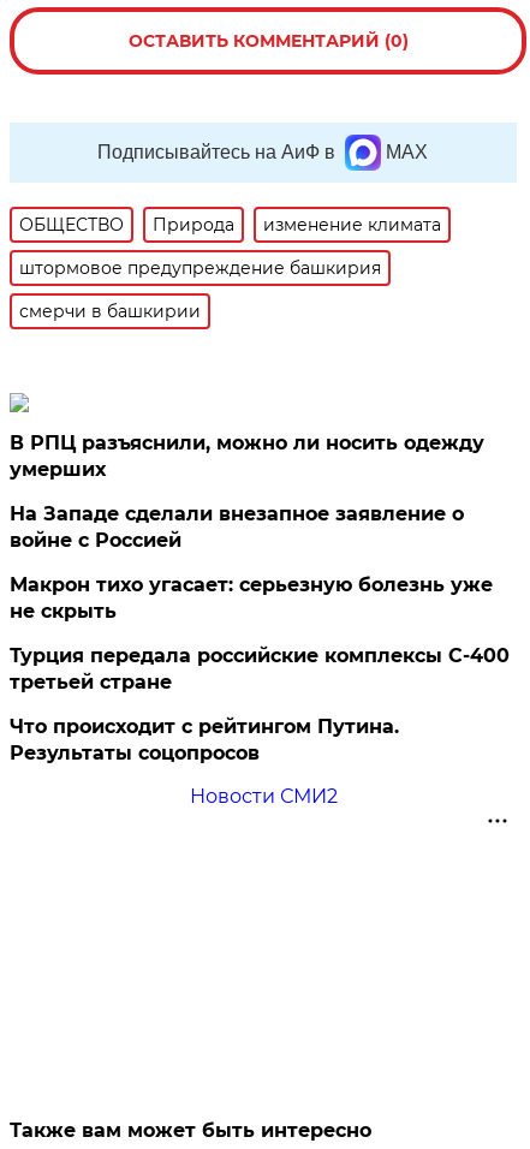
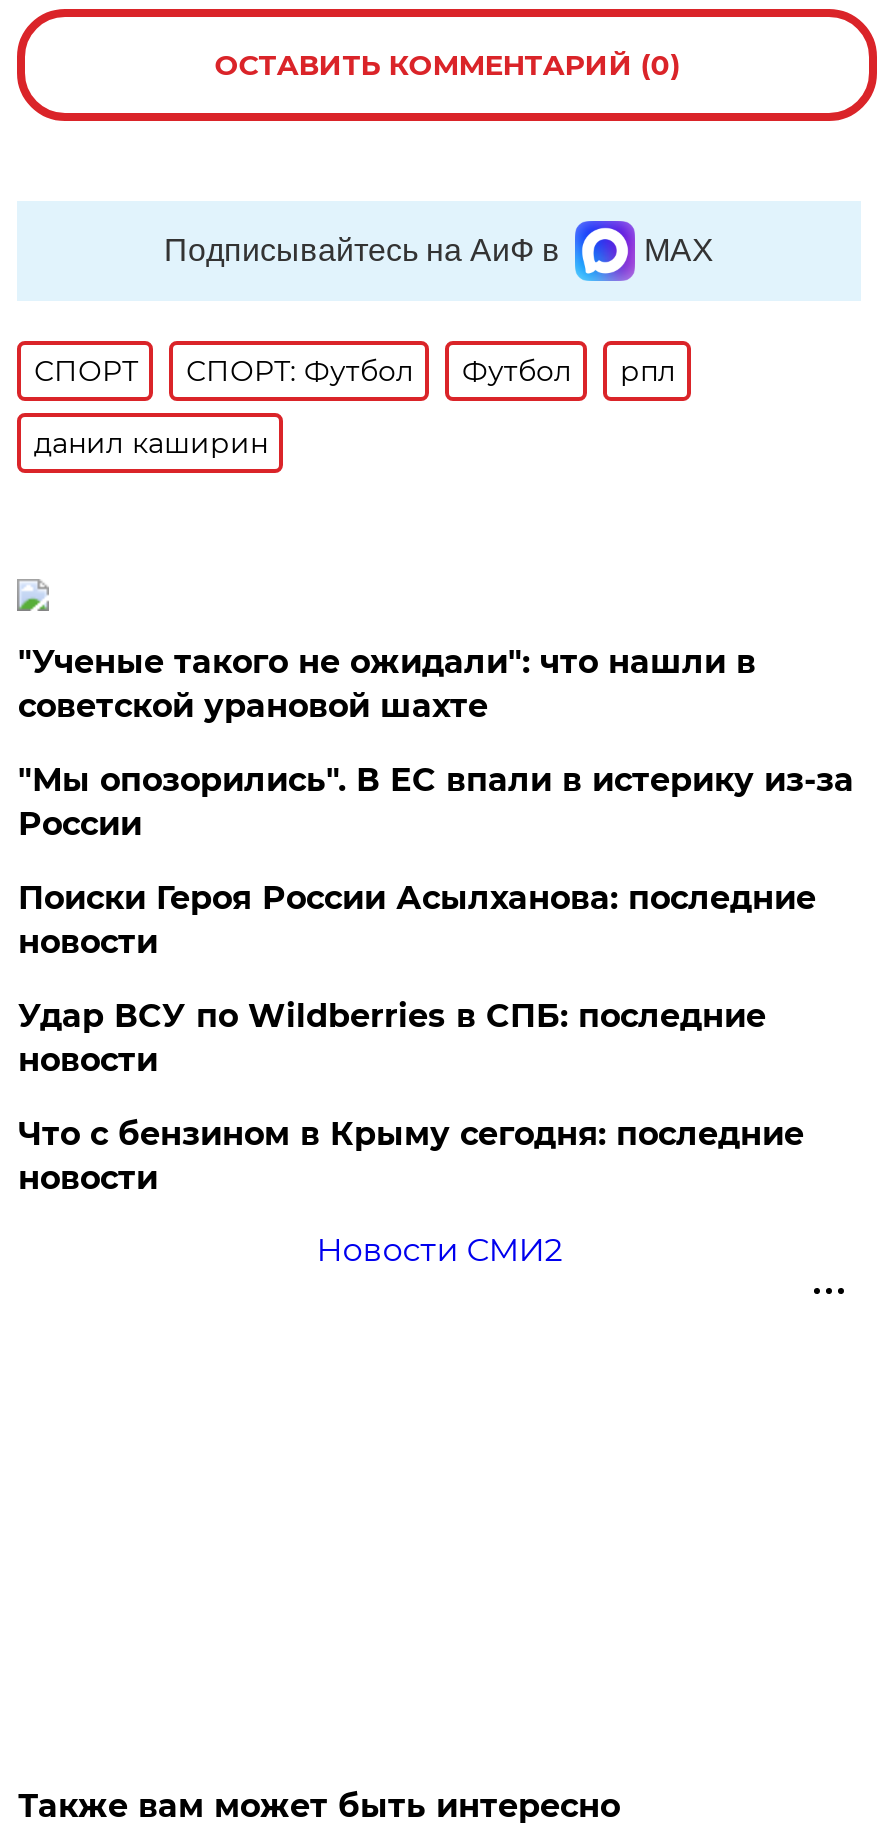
[20,214,442,322] ОБЩЕСТВО | Природа | изменение климата | штормовое предупреждение башкирия | смерчи в башкирии -> [34,353,676,461] СПОРТ | СПОРТ: Футбол | Футбол | рпл | данил каширин
[10,431,510,764] В РПЦ разъяснили, можно ли носить одежду | умерших | На Западе сделали внезапное заявление о | войне с Россией | Макрон тихо угасает: серьезную болезнь уже | не скрыть | Турция передала российские комплексы С-400 | третьей стране | Что происходит с рейтингом Путина. | Результаты соцопросов -> [18,643,854,1197] "Ученые такого не ожидали": что нашли в | советской урановой шахте | "Мы опозорились". В ЕС впали в истерику из-за | России | Поиски Героя России Асылханова: последние | новости | Удар ВСУ по Wildberries в СПБ: последние | новости | Что с бензином в Крыму сегодня: последние | новости

